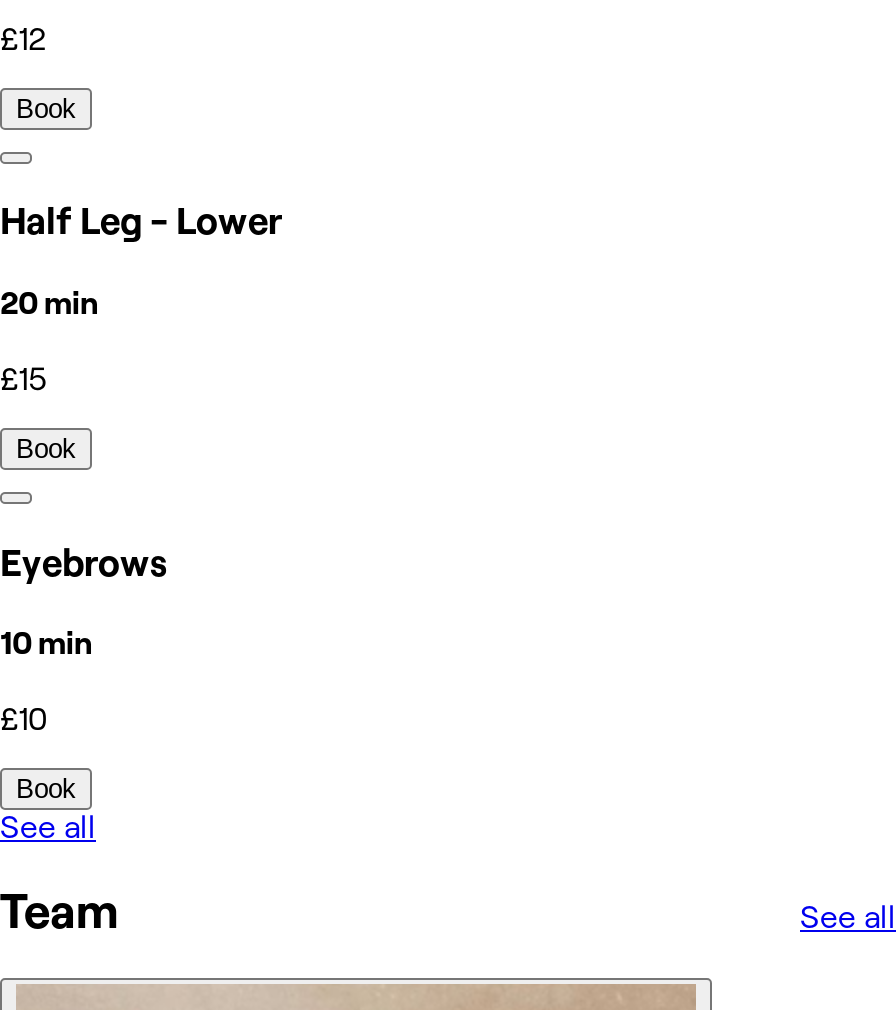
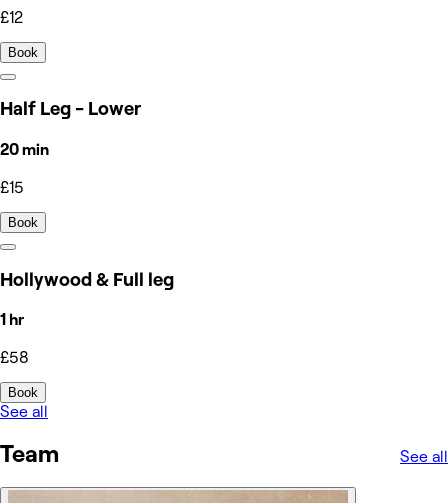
[0,541,168,583] Eyebrows -> [0,268,174,289] Hollywood & Full leg
[0,626,92,660] 10 min -> [0,311,24,328] 1 hr
[0,702,48,736] £10 -> [0,349,29,366] £58

